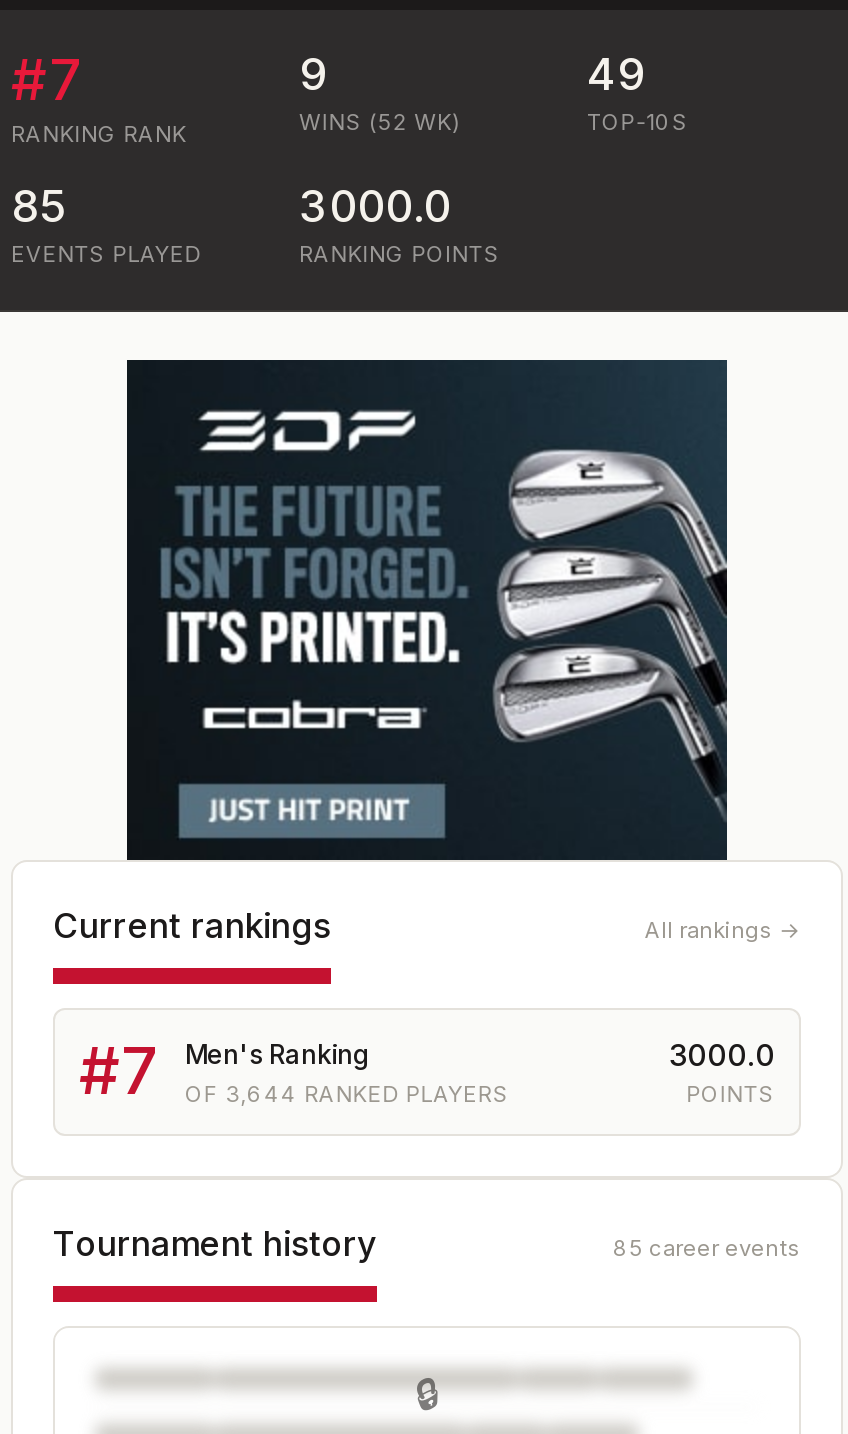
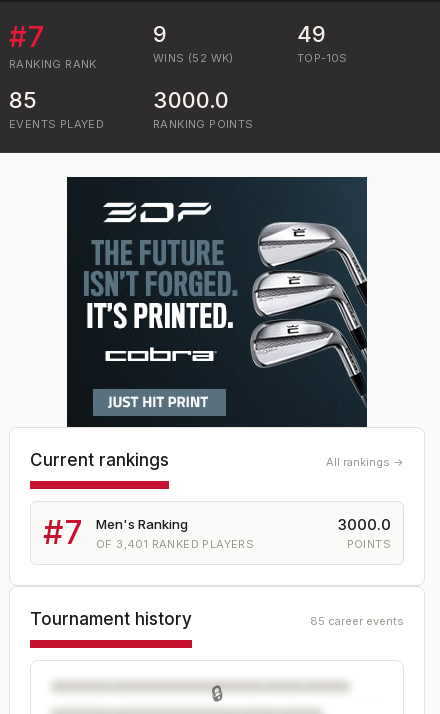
[185,1079,509,1107] OF 3,644 RANKED PLAYERS -> [96,536,254,550] OF 3,401 RANKED PLAYERS

